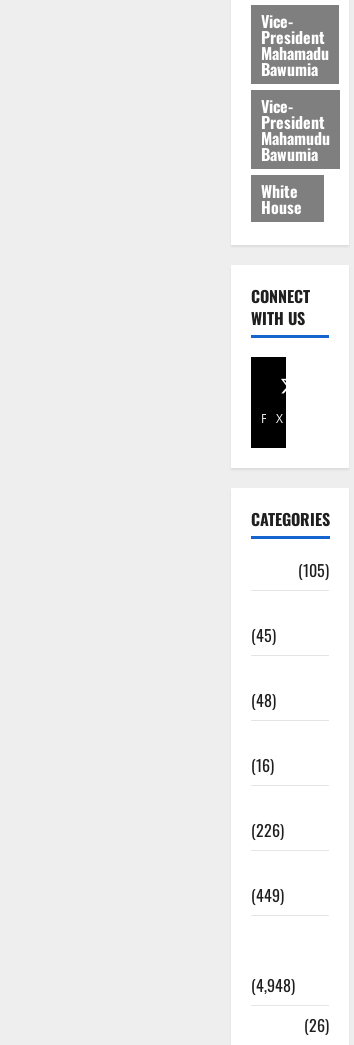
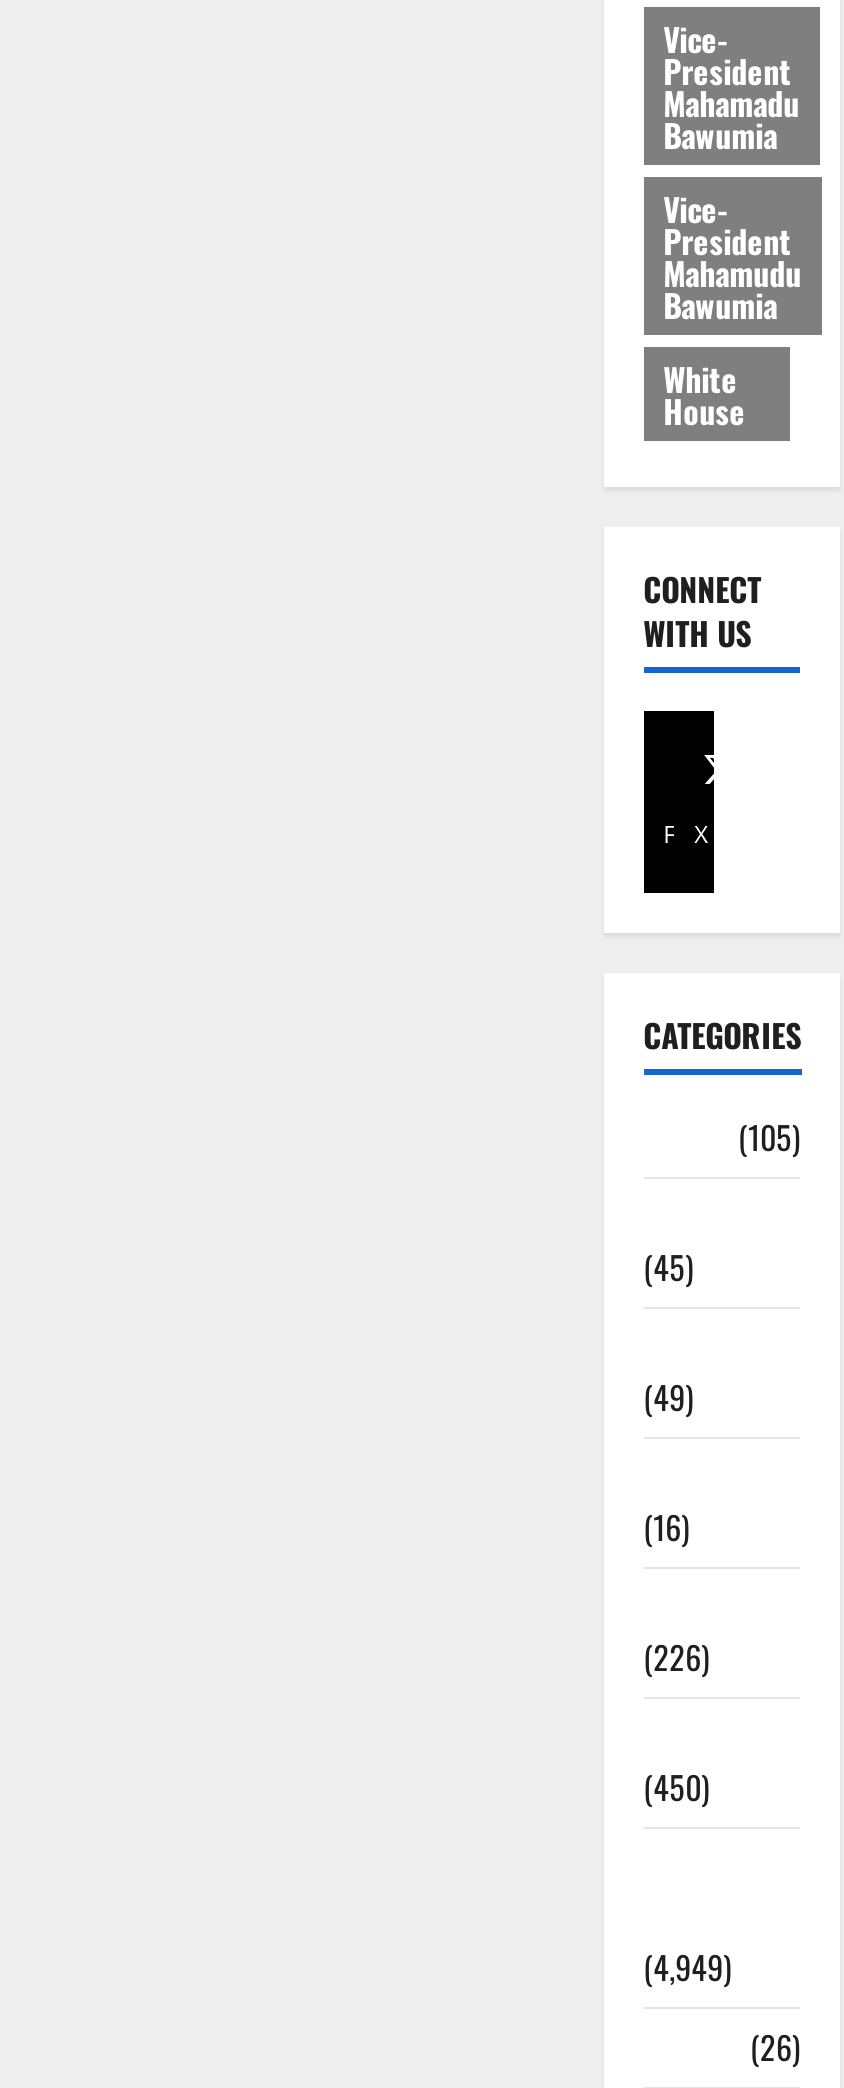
[251,688,276,712] (48) -> [643,1374,693,1422] (49)
[251,883,284,907] (449) -> [643,1764,709,1812] (450)
[251,973,295,997] (4,948) -> [643,1944,731,1992] (4,949)

